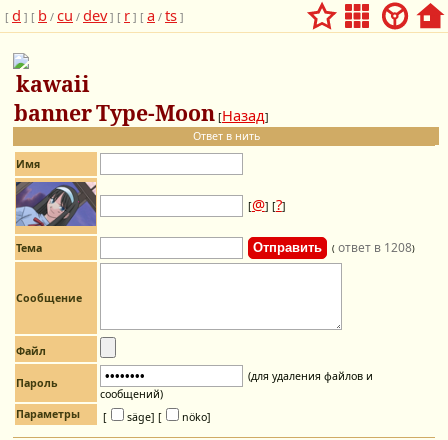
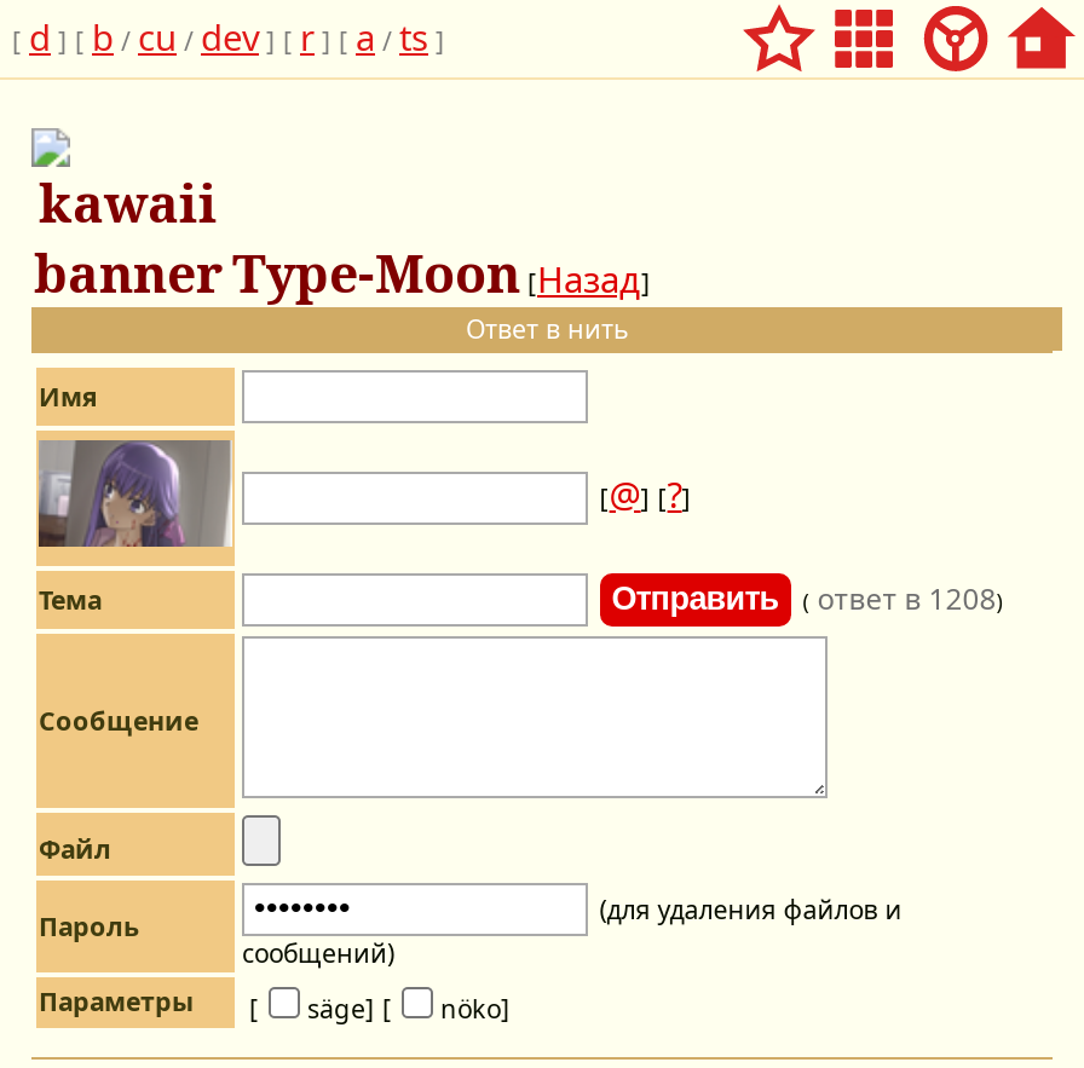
[15,181,97,227] [image] -> [36,438,232,549] [image]

